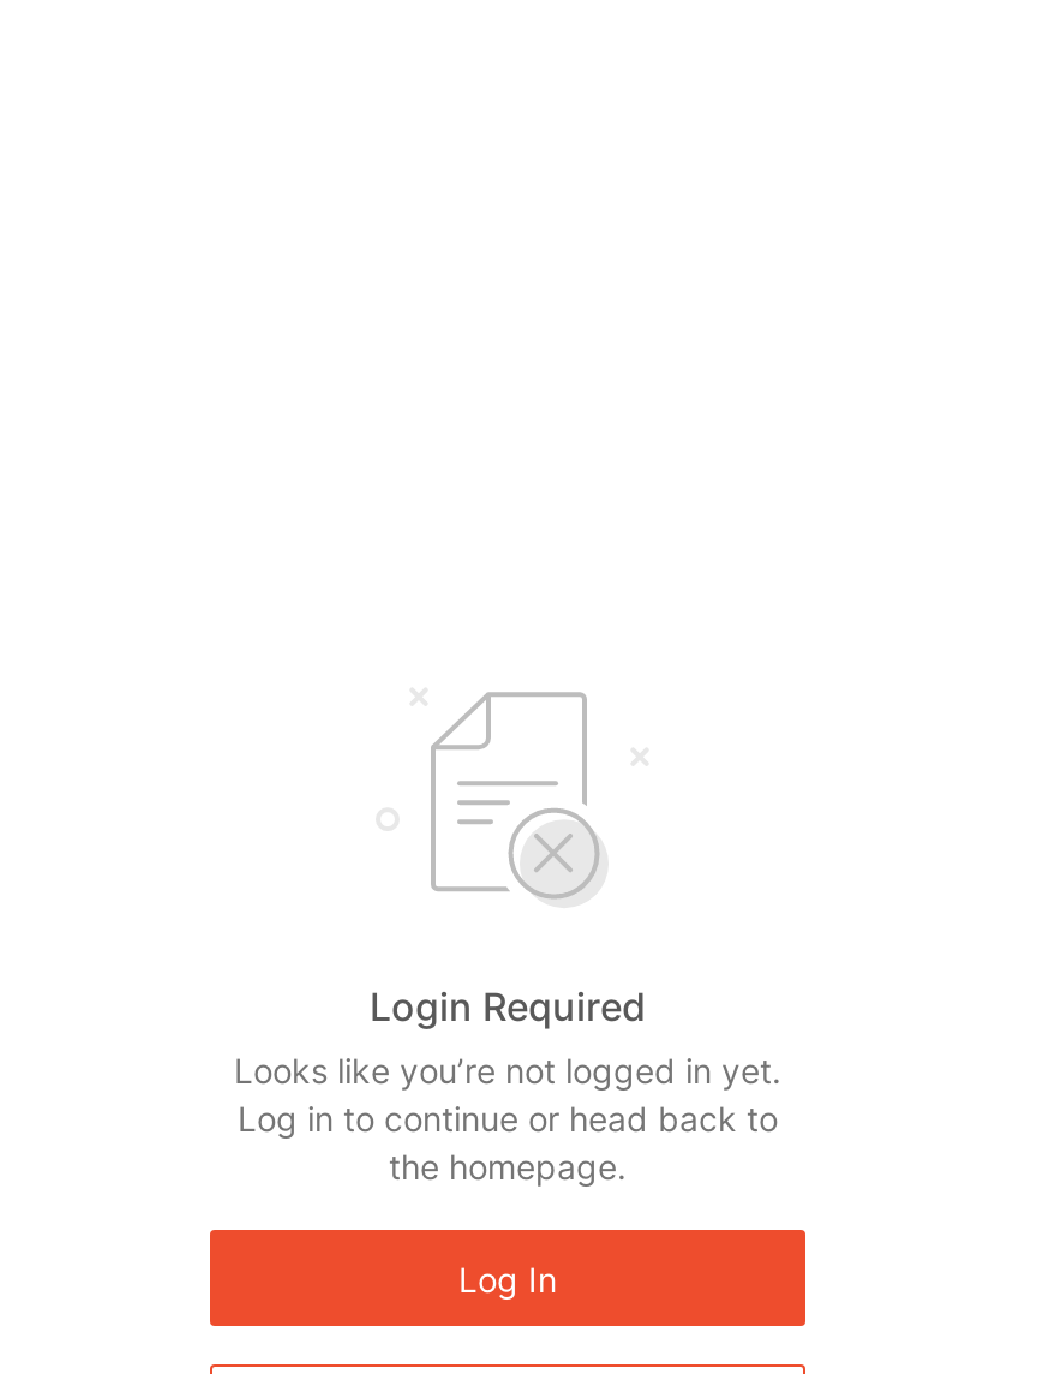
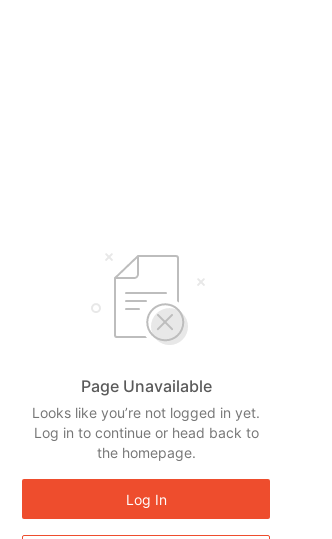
[370,982,646,1030] Login Required -> [80,376,211,396] Page Unavailable

